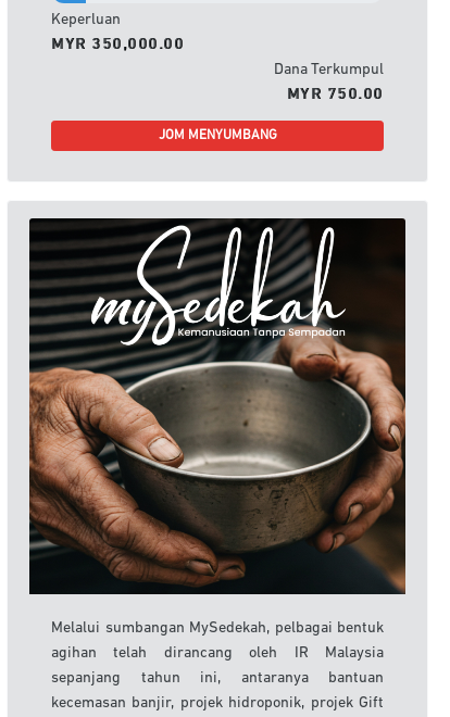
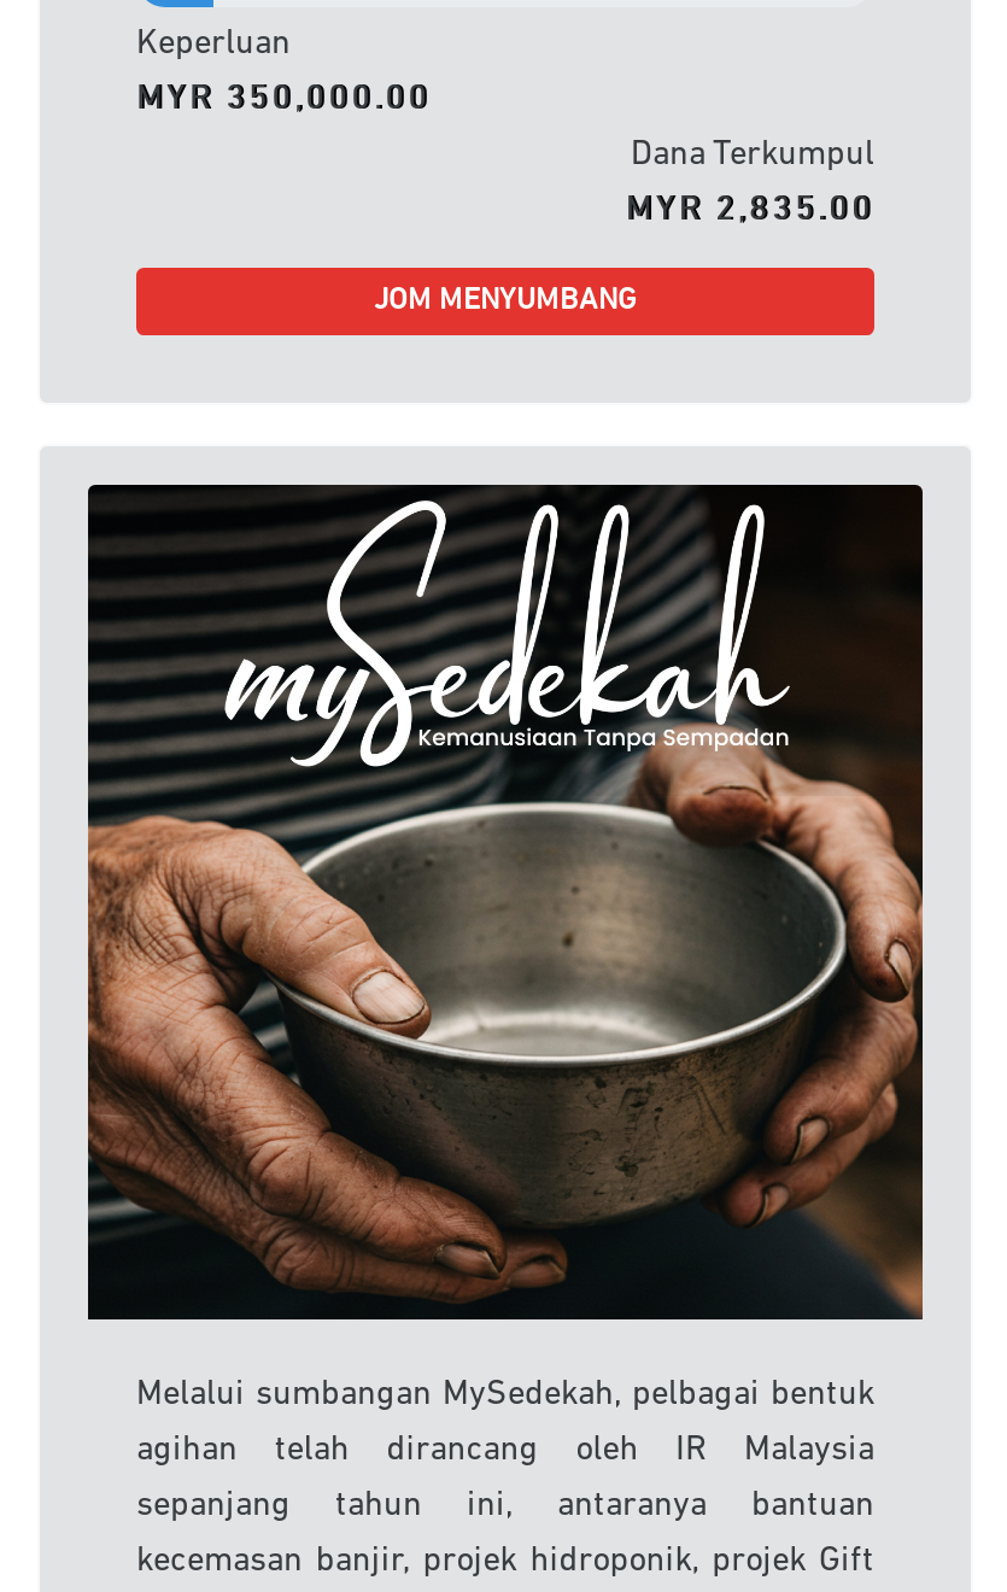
[287,87,384,103] MYR 750.00 -> [625,193,874,229] MYR 2,835.00

